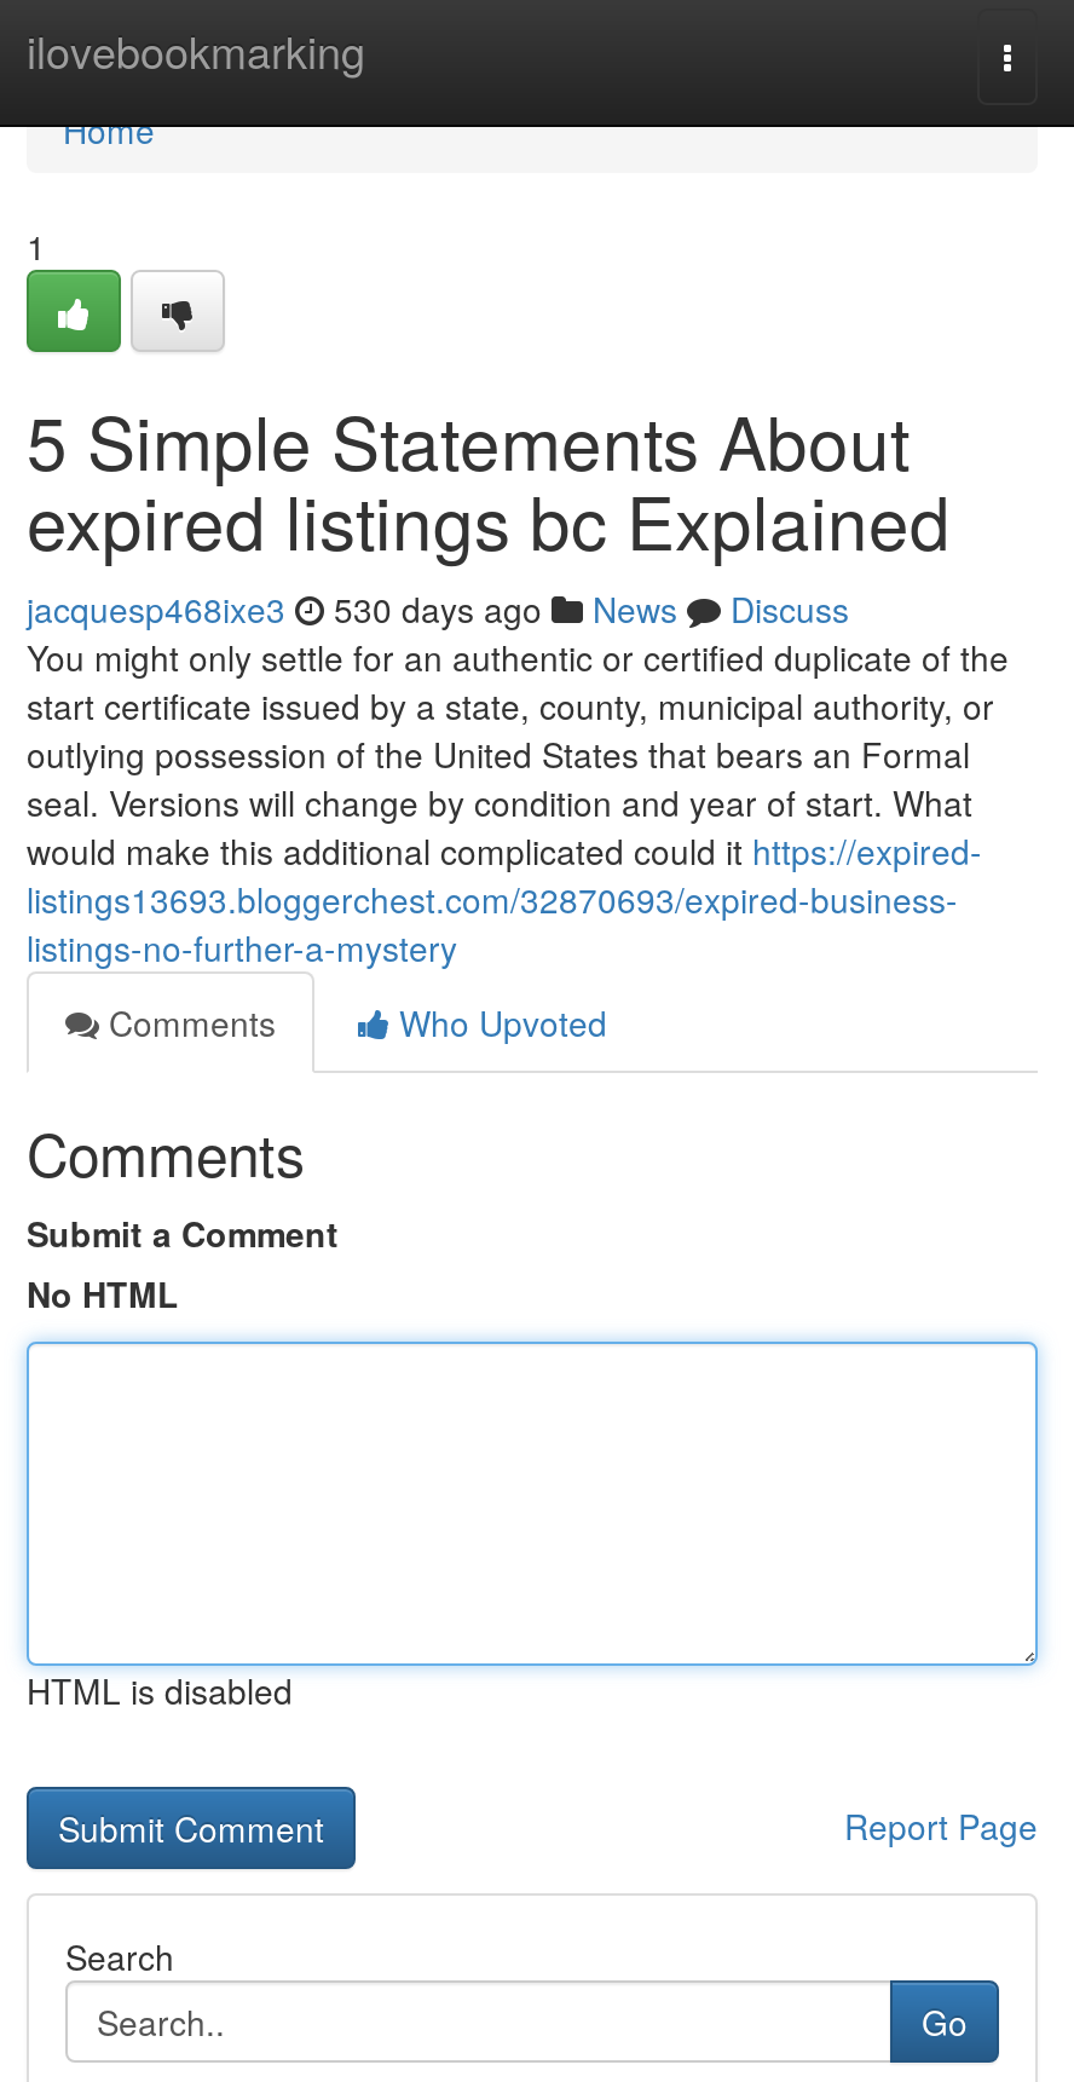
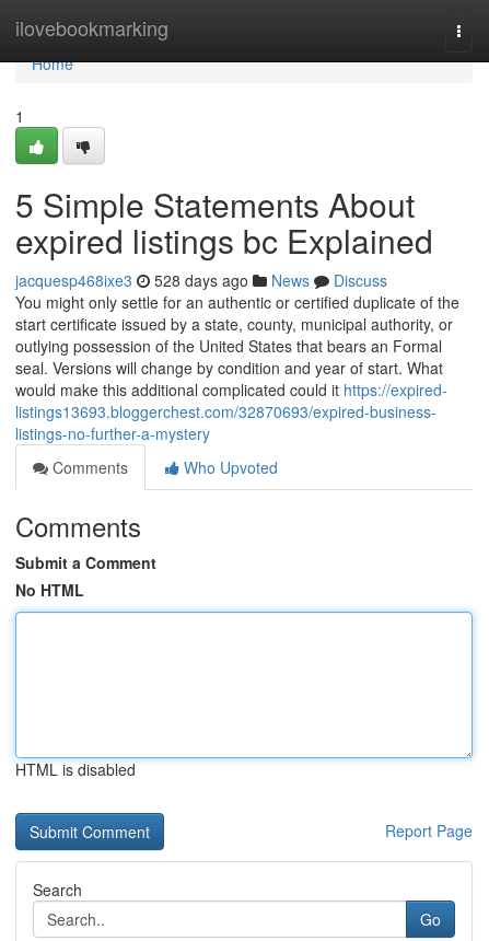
[27,584,849,633] jacquesp468ixe3 530 days ago News Discuss -> [15,269,387,291] jacquesp468ixe3 528 days ago News Discuss

